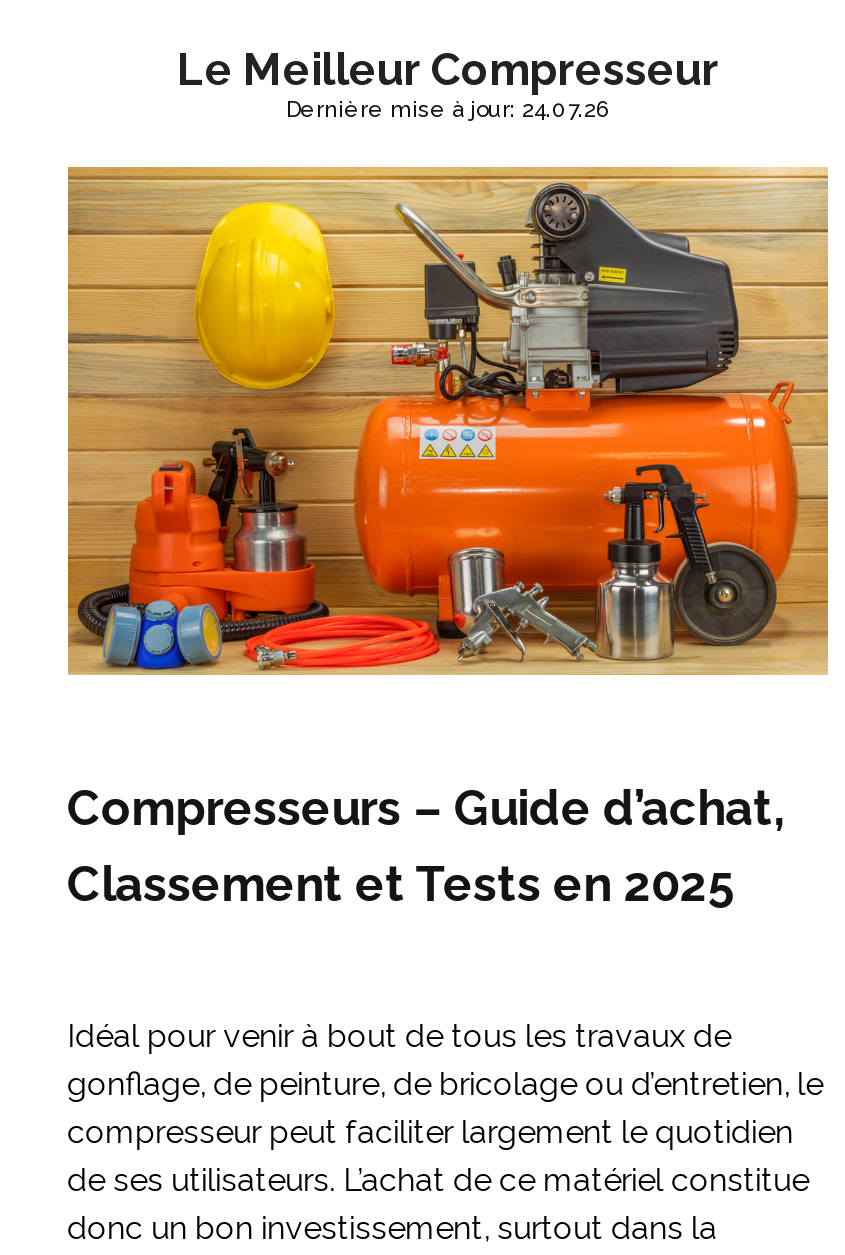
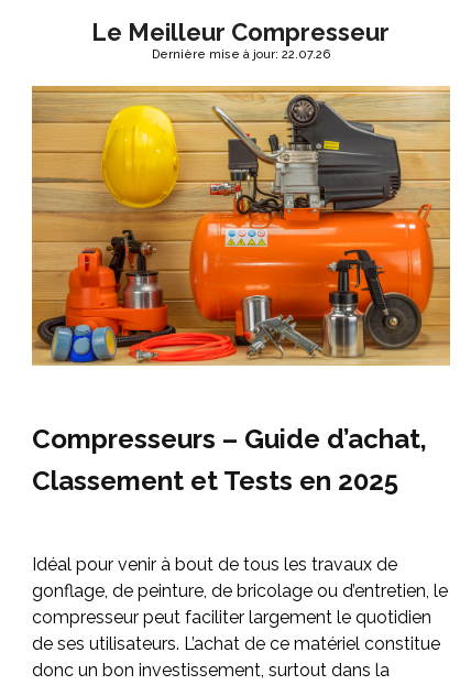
[286,97,610,123] Dernière mise à jour: 24.07.26 -> [152,47,330,62] Dernière mise à jour: 22.07.26

